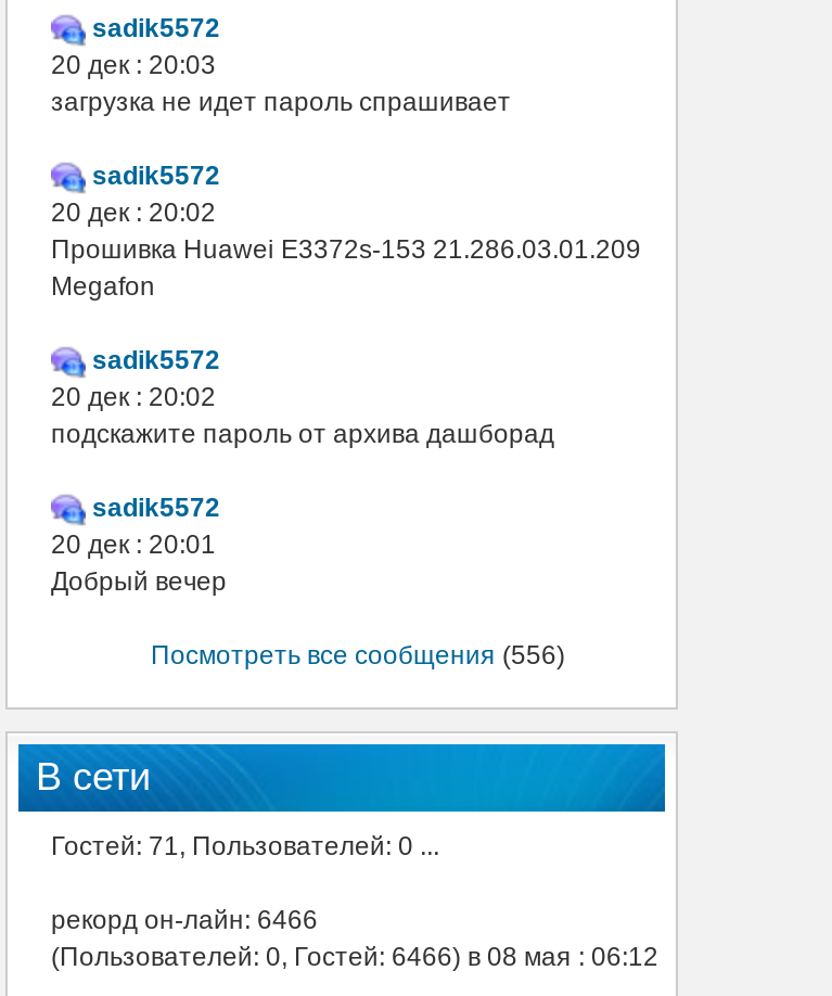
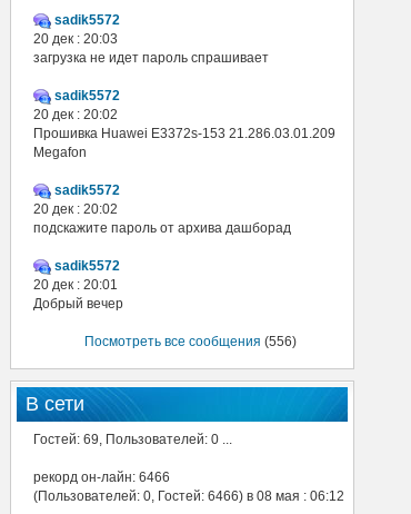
[51,831,439,861] Гостей: 71, Пользователей: 0 ... -> [33,432,232,447] Гостей: 69, Пользователей: 0 ...

